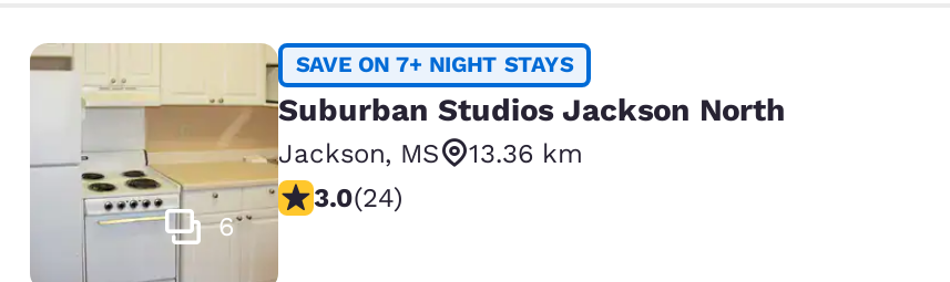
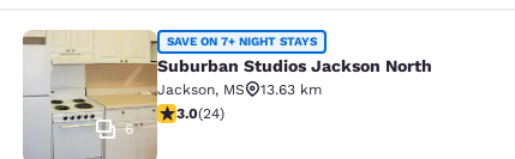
[278,138,582,169] Jackson, MS 13.36 km -> [157,81,322,98] Jackson, MS 13.63 km

